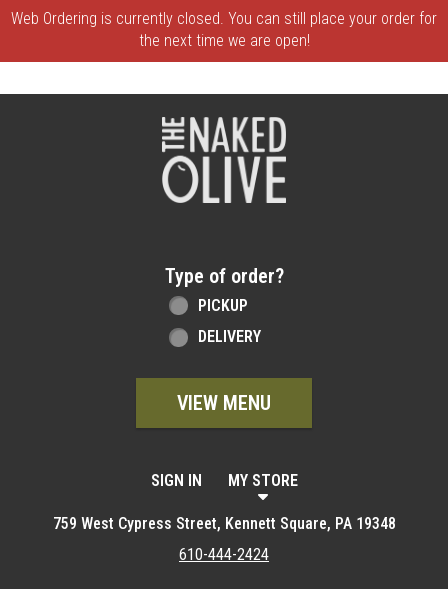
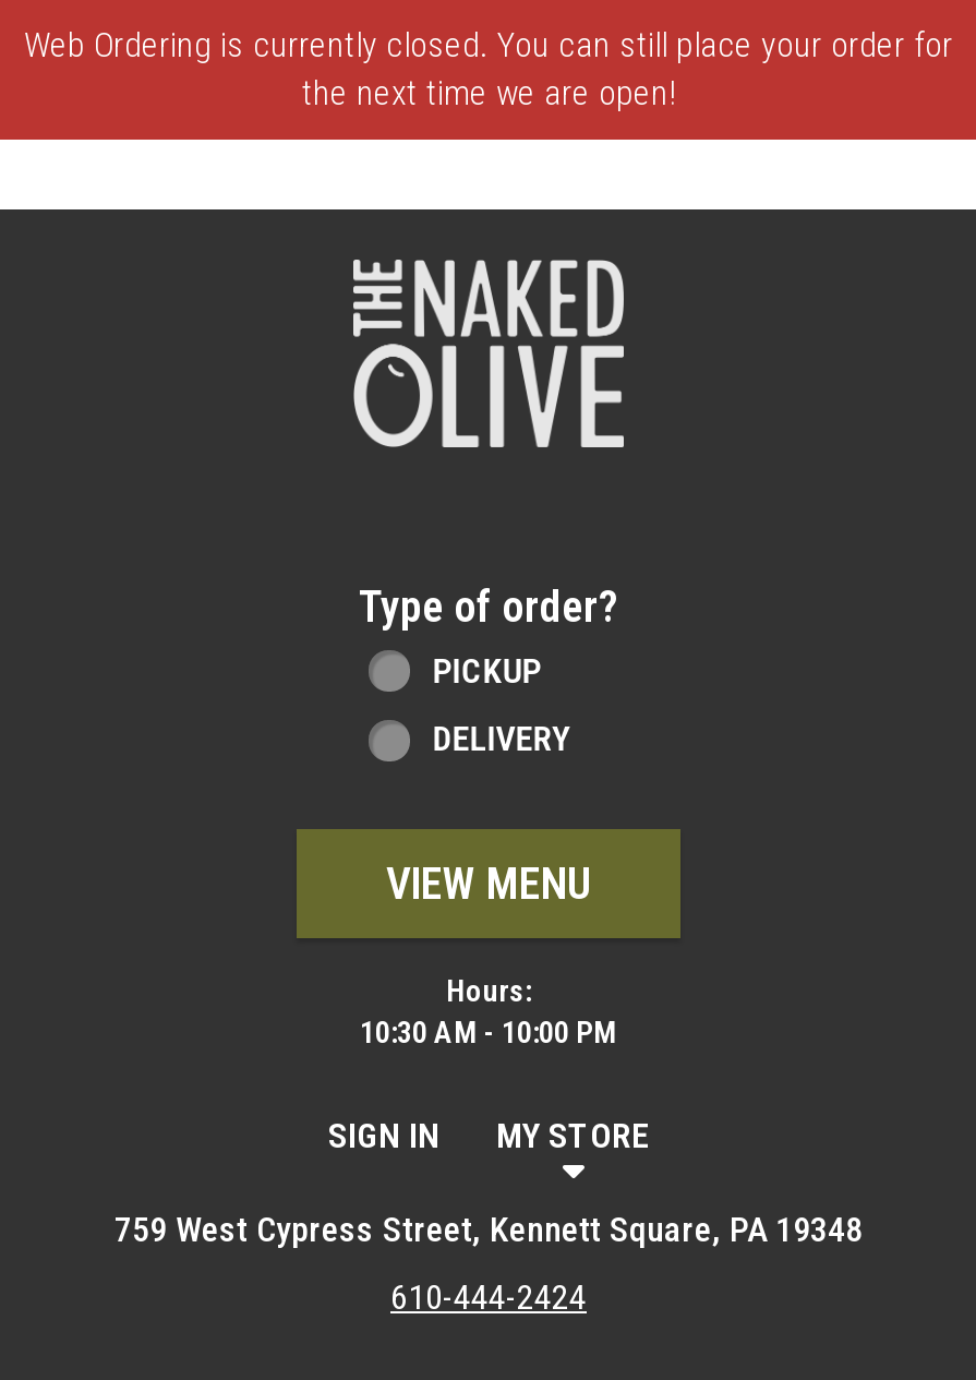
none -> [360,972,617,1048] Hours: | 10:30 AM - 10:00 PM

